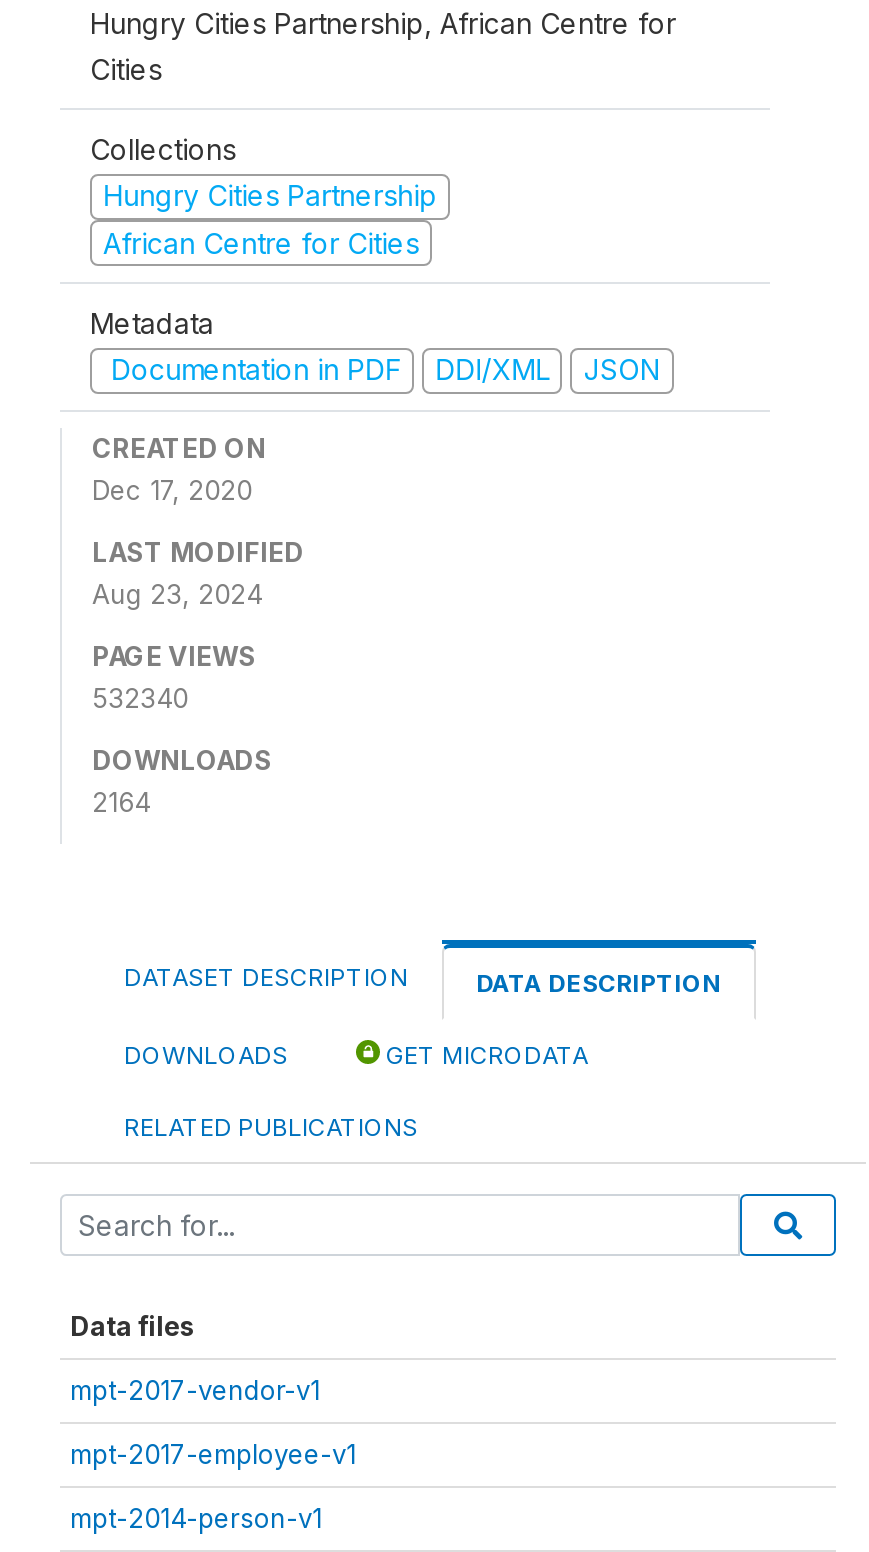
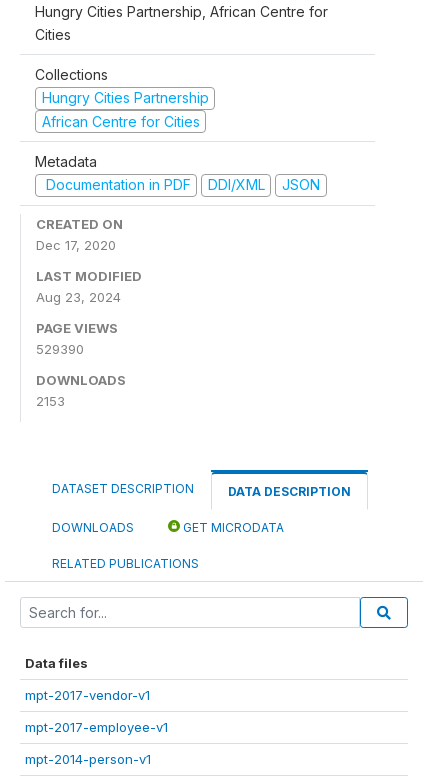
[92,681,188,713] 532340 -> [36,340,84,356] 529390
[92,785,150,817] 2164 -> [36,392,65,408] 2153

